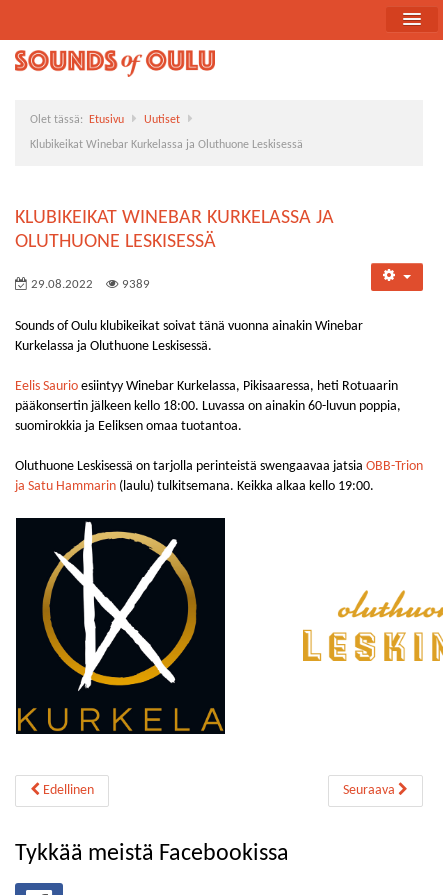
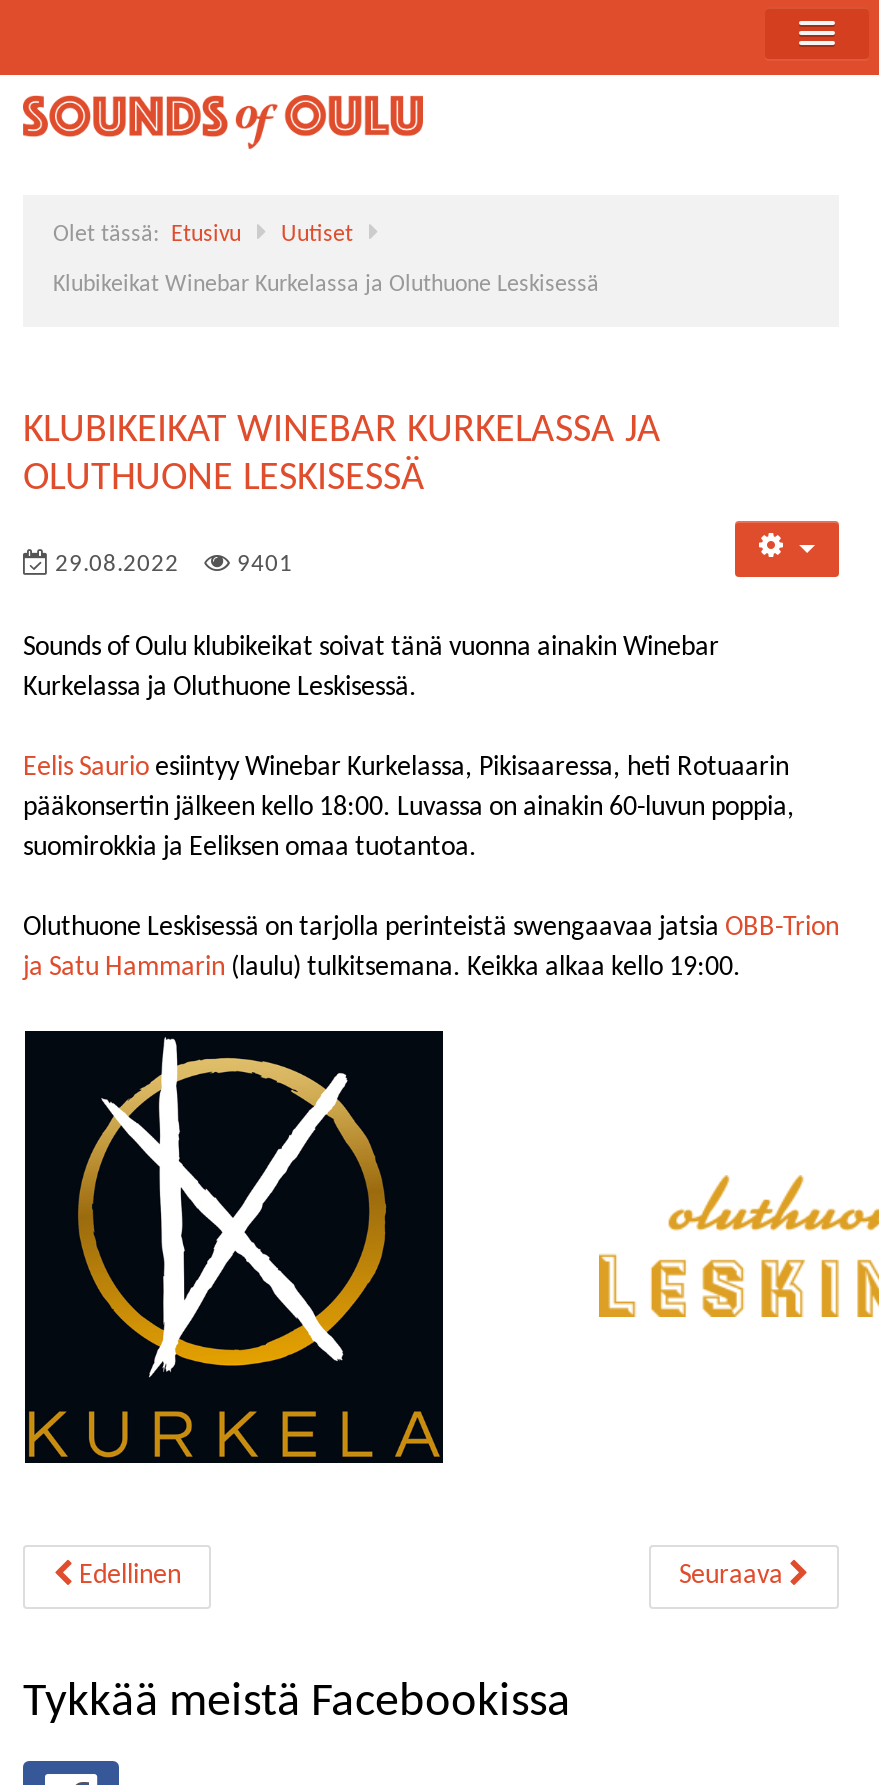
[122,279,150,291] 9389 -> [237,553,293,577] 9401

